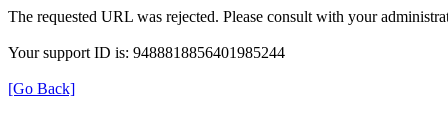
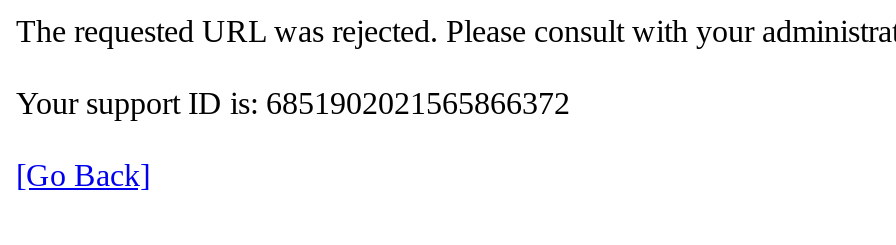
[8,44,285,61] Your support ID is: 9488818856401985244 -> [16,86,570,120] Your support ID is: 6851902021565866372

